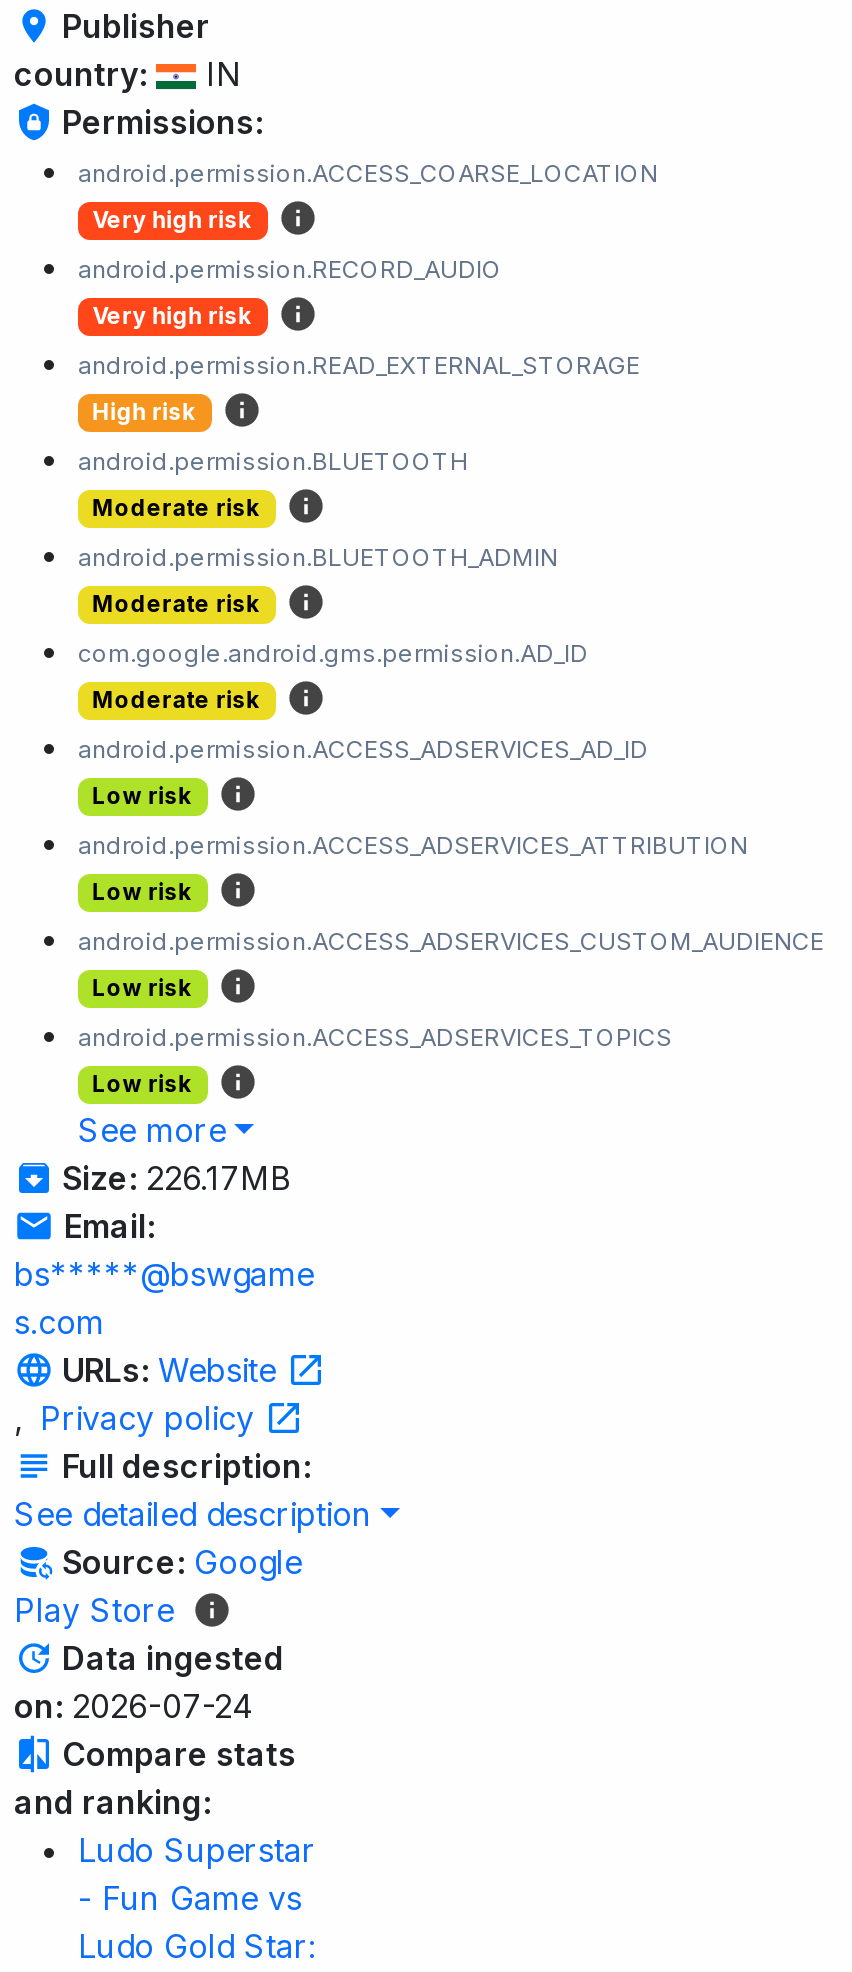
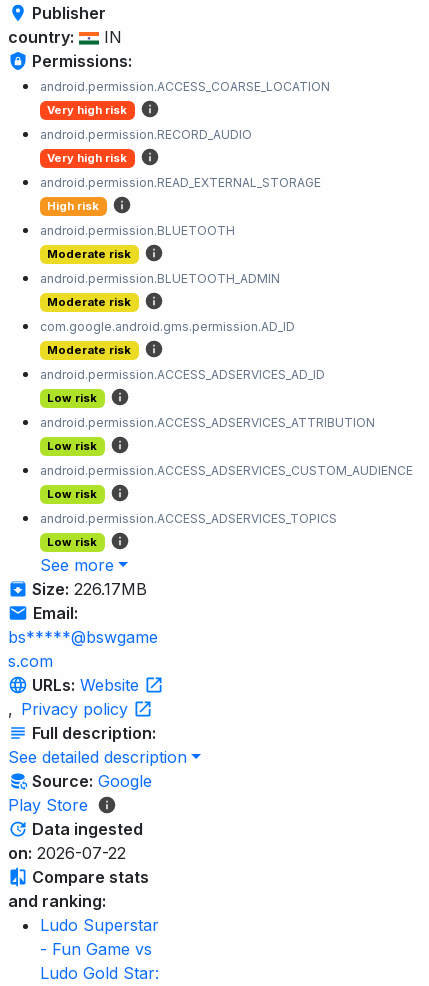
[14,1686,254,1726] on: 2026-07-24 -> [8,843,126,863] on: 2026-07-22

